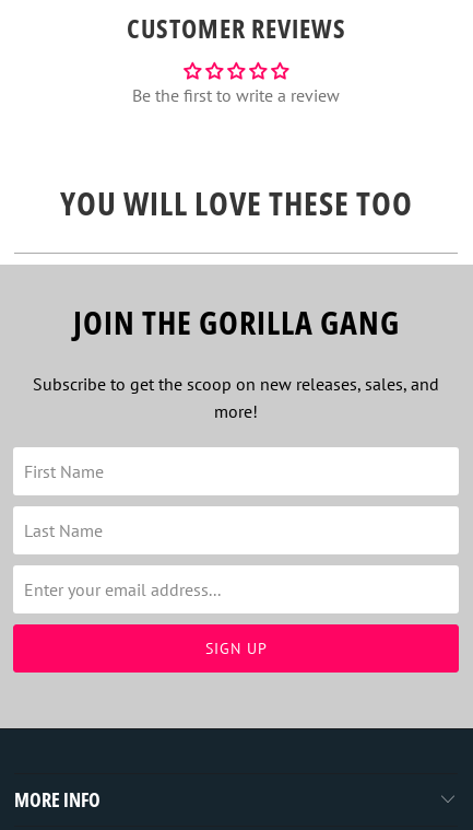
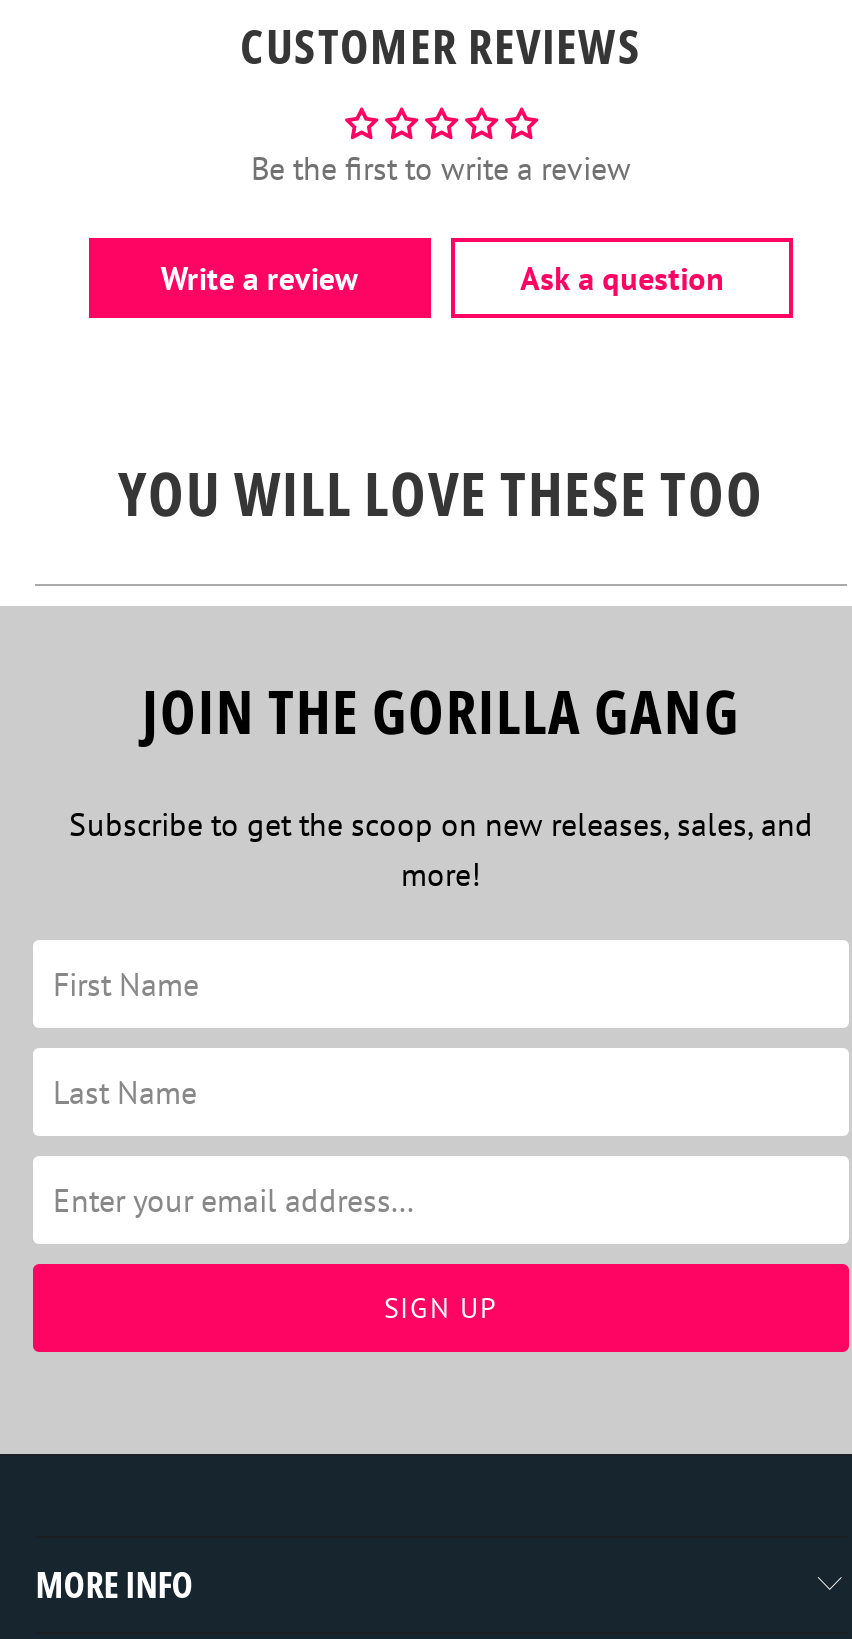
none -> [161,259,724,299] Write a review | Ask a question

